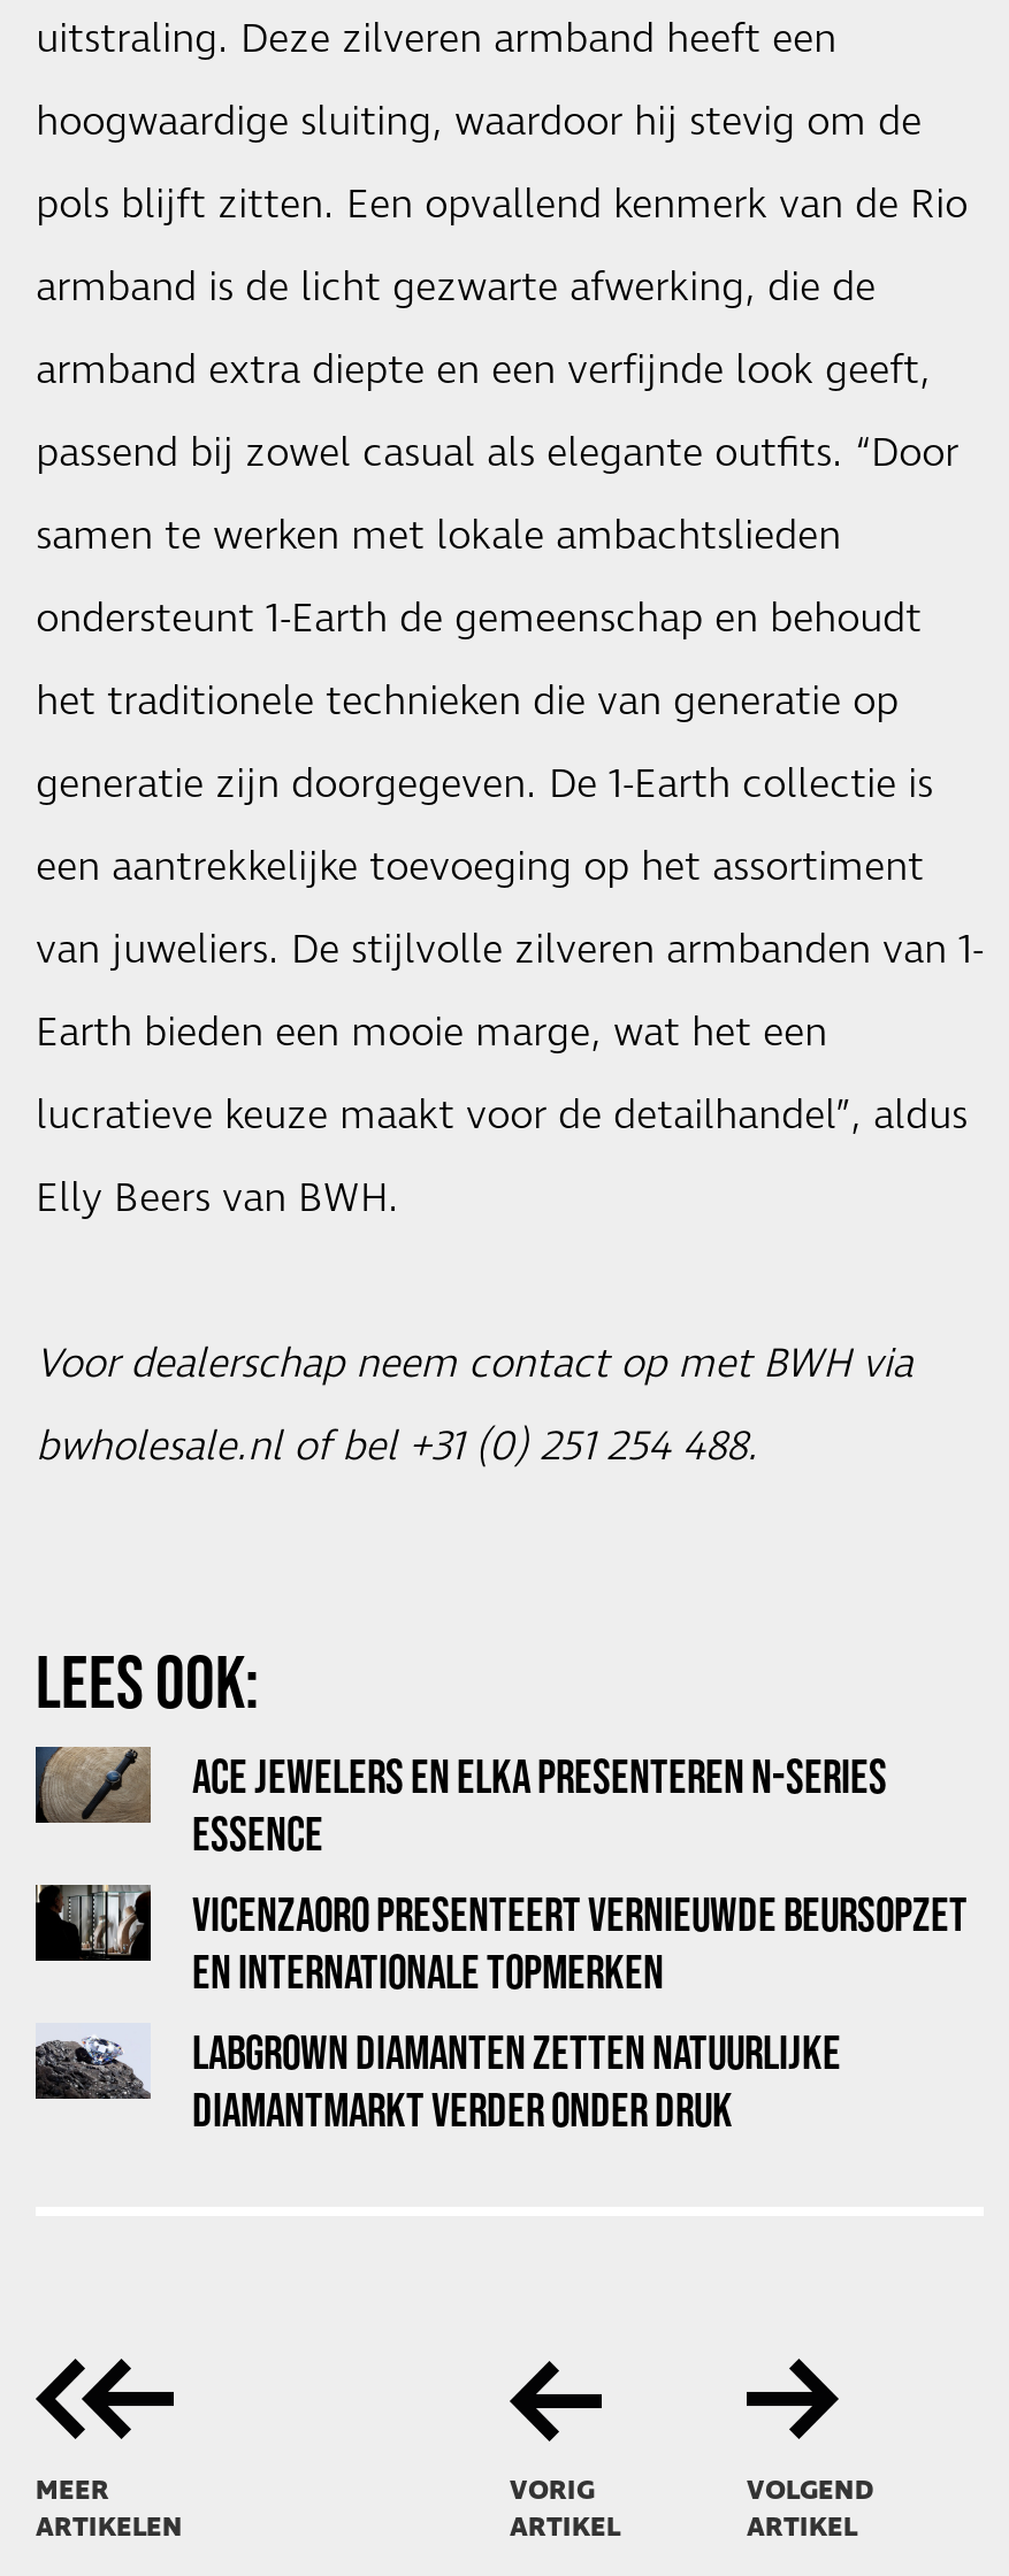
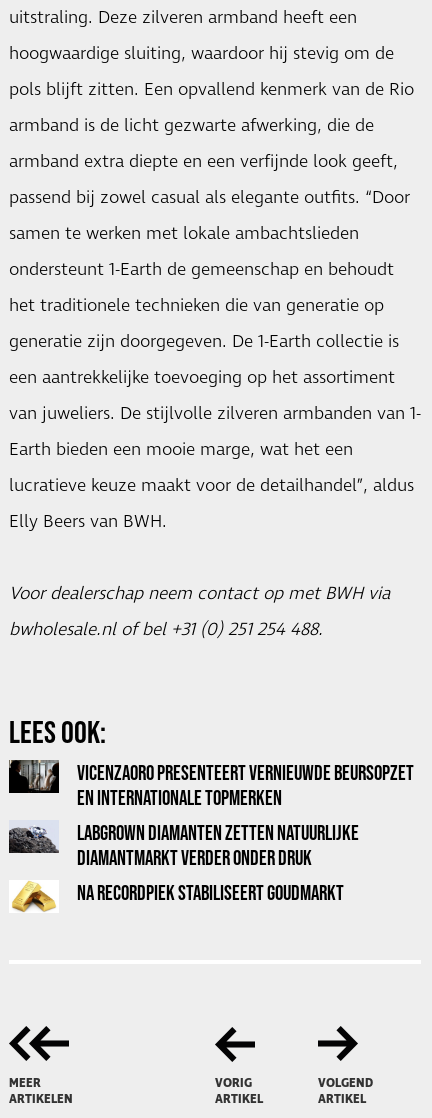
[33,1745,887,1860] [image] | ACE JEWELERS EN ELKA PRESENTEREN N-SERIES | ESSENCE -> none
moved [47,1880,968,2136] -> [14,758,414,869]: [image] | VICENZAORO PRESENTEERT VERNIEUWDE BEURSOPZET | EN INTERNATIONALE TOPMERKEN | LABGROWN DIAMANTEN ZETTEN NATUURLIJKE | DIAMANTMARKT VERDER ONDER DRUK
none -> [11,880,344,913] [image] | NA RECORDPIEK STABILISEERT GOUDMARKT

